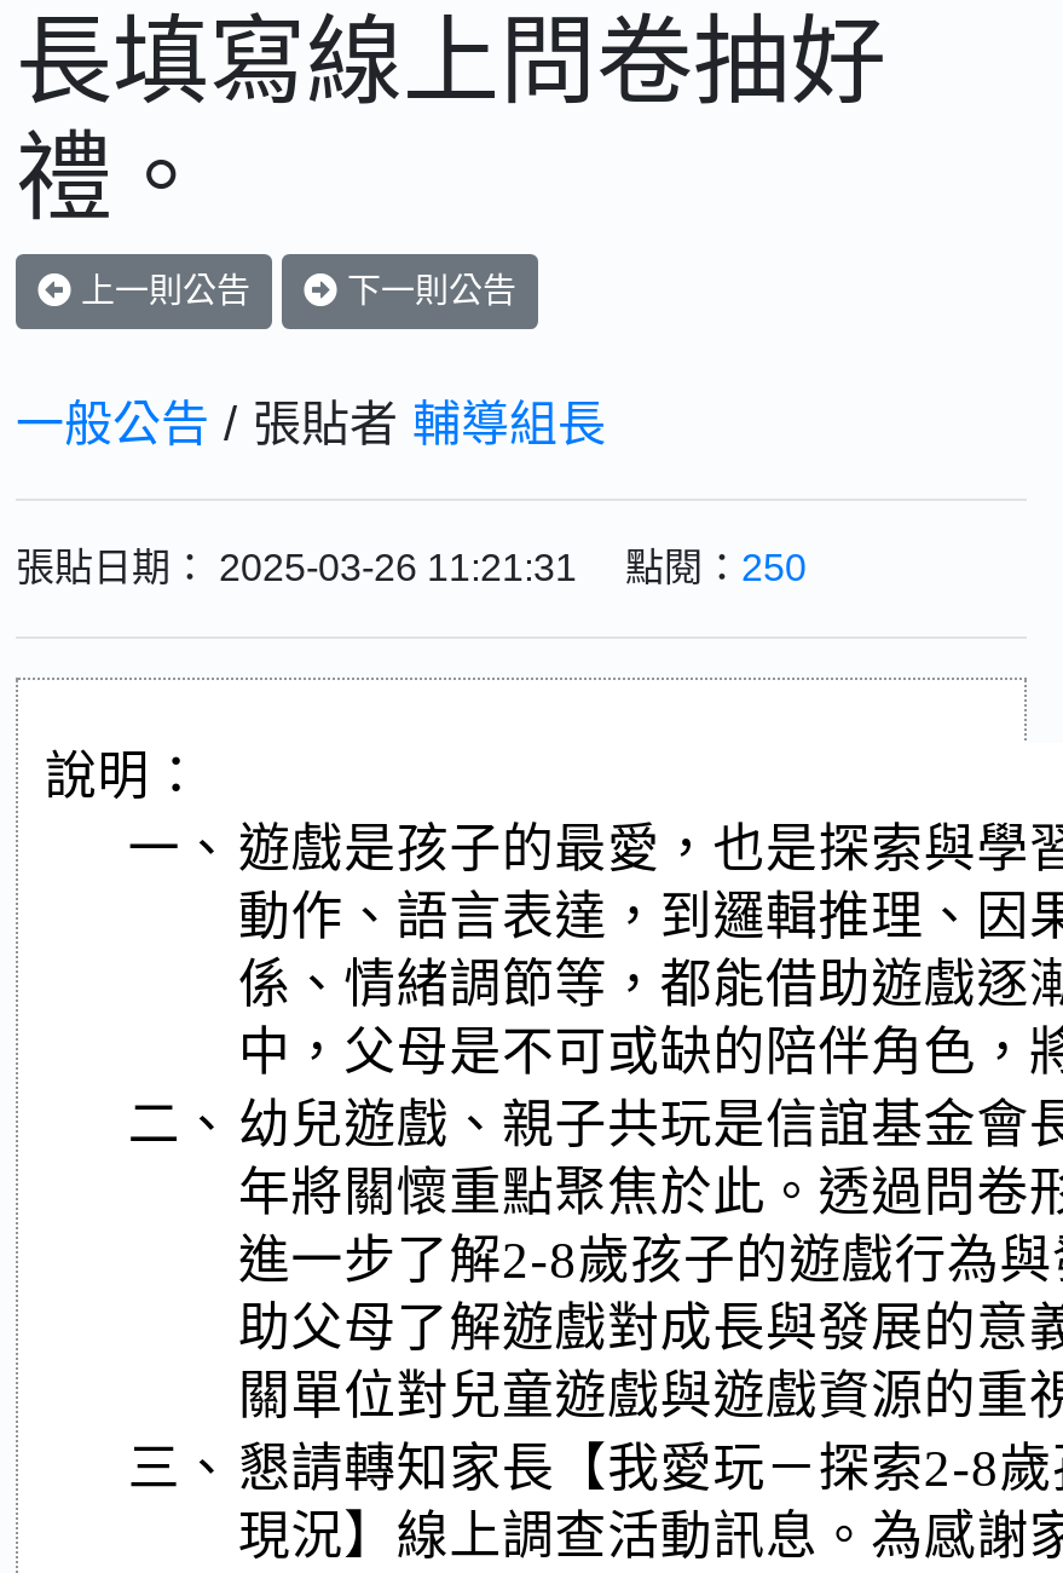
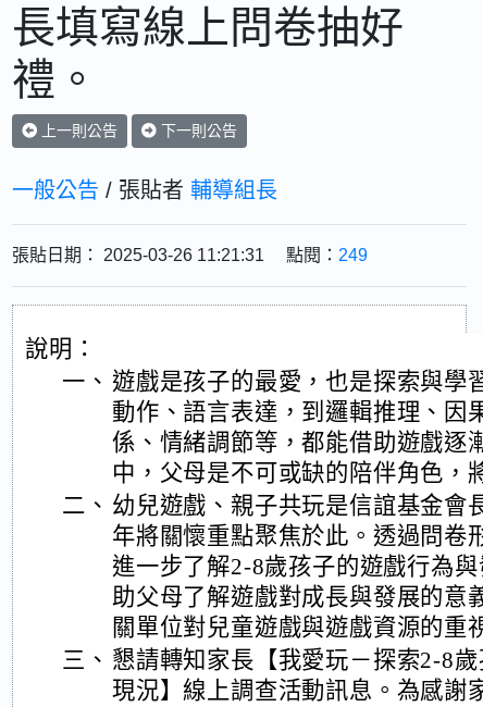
[16,547,807,588] 張貼日期： 2025-03-26 11:21:31 點閱：250 -> [12,246,368,264] 張貼日期： 2025-03-26 11:21:31 點閱：249

